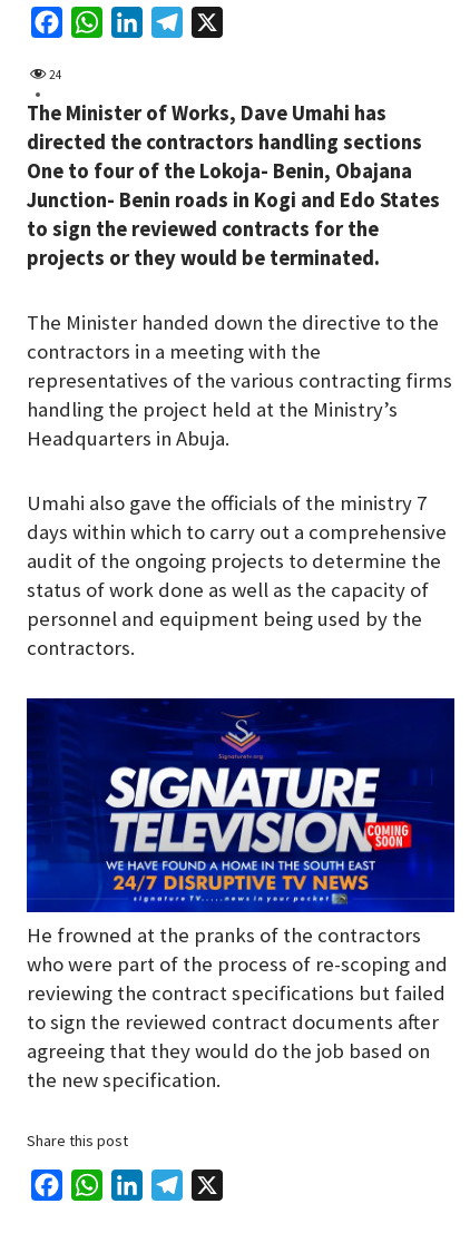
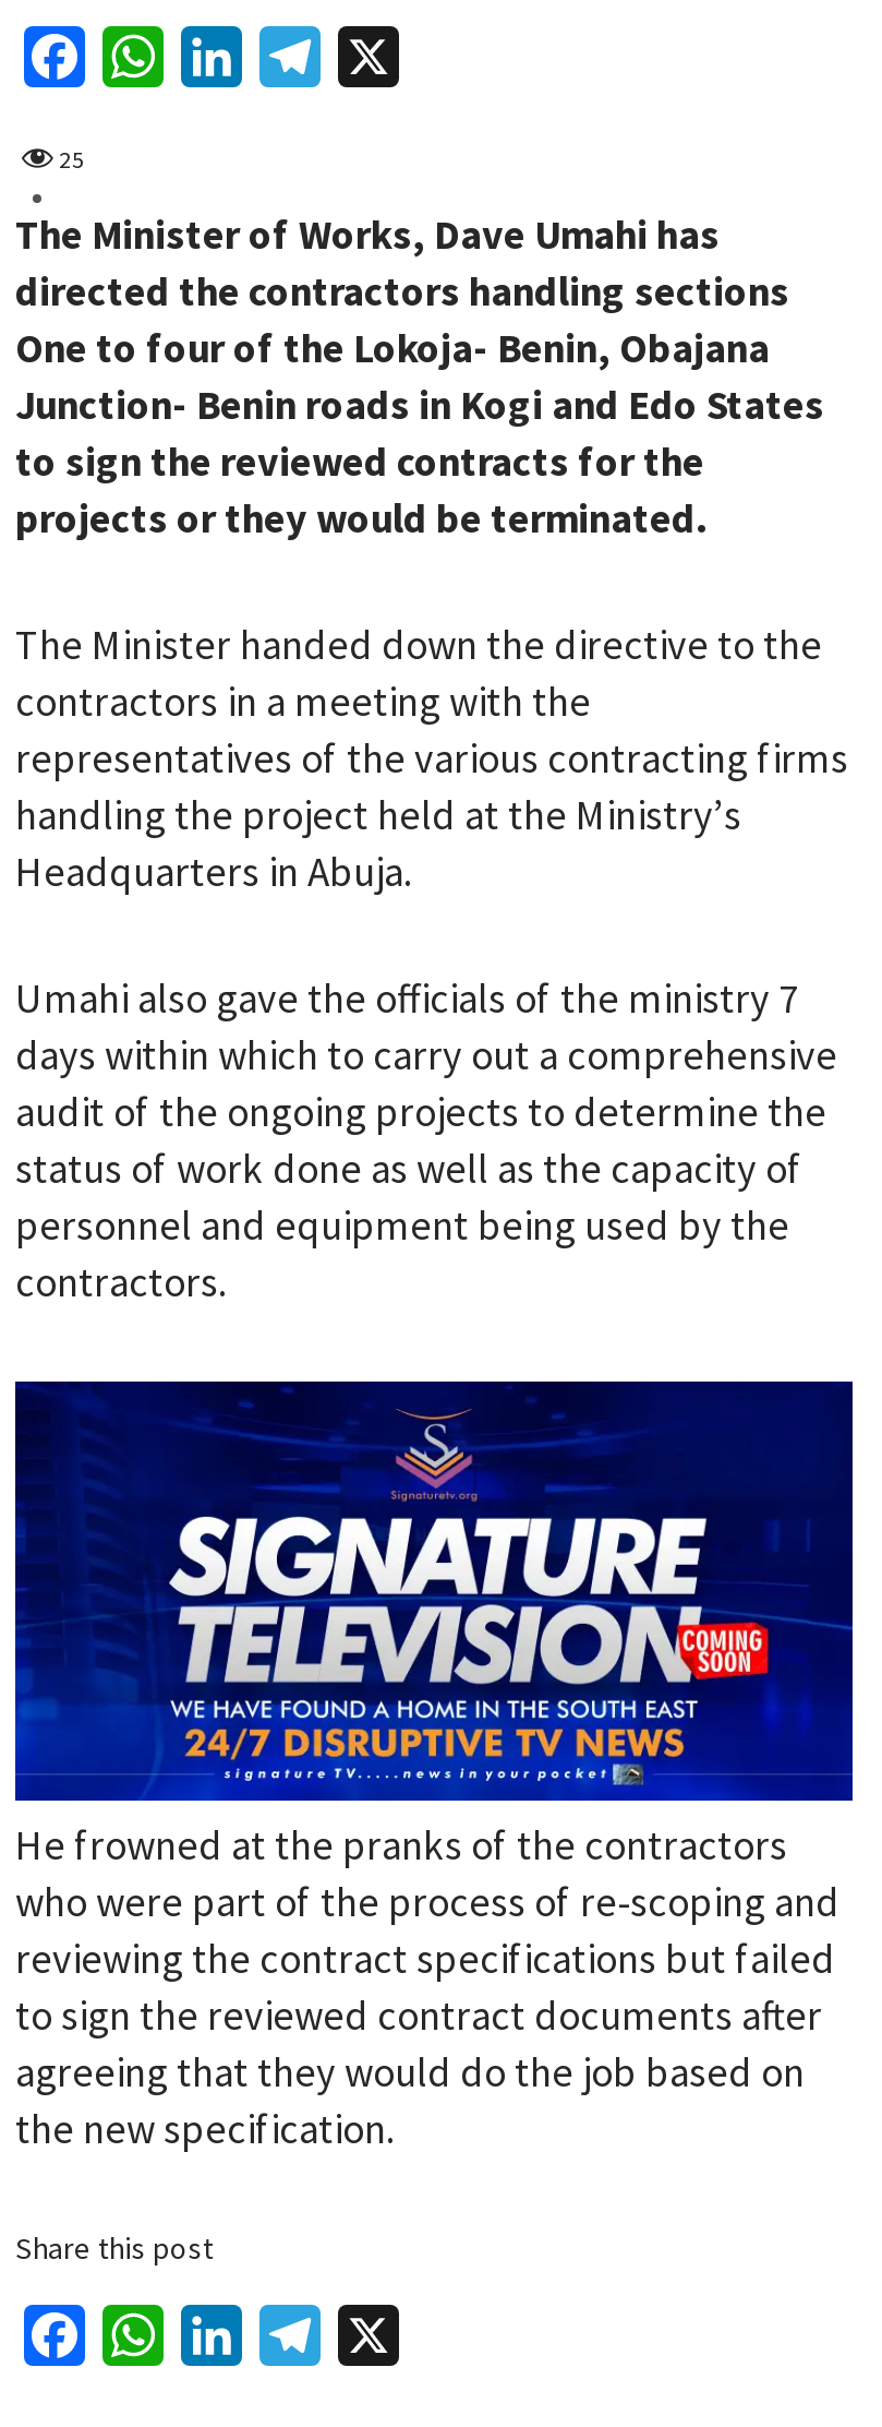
[49,67,62,82] 24 -> [59,144,85,175] 25

